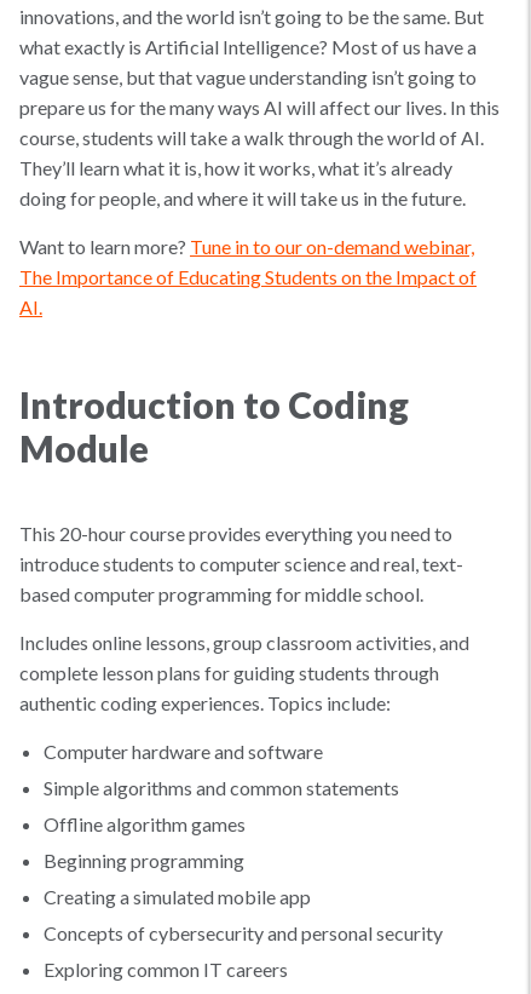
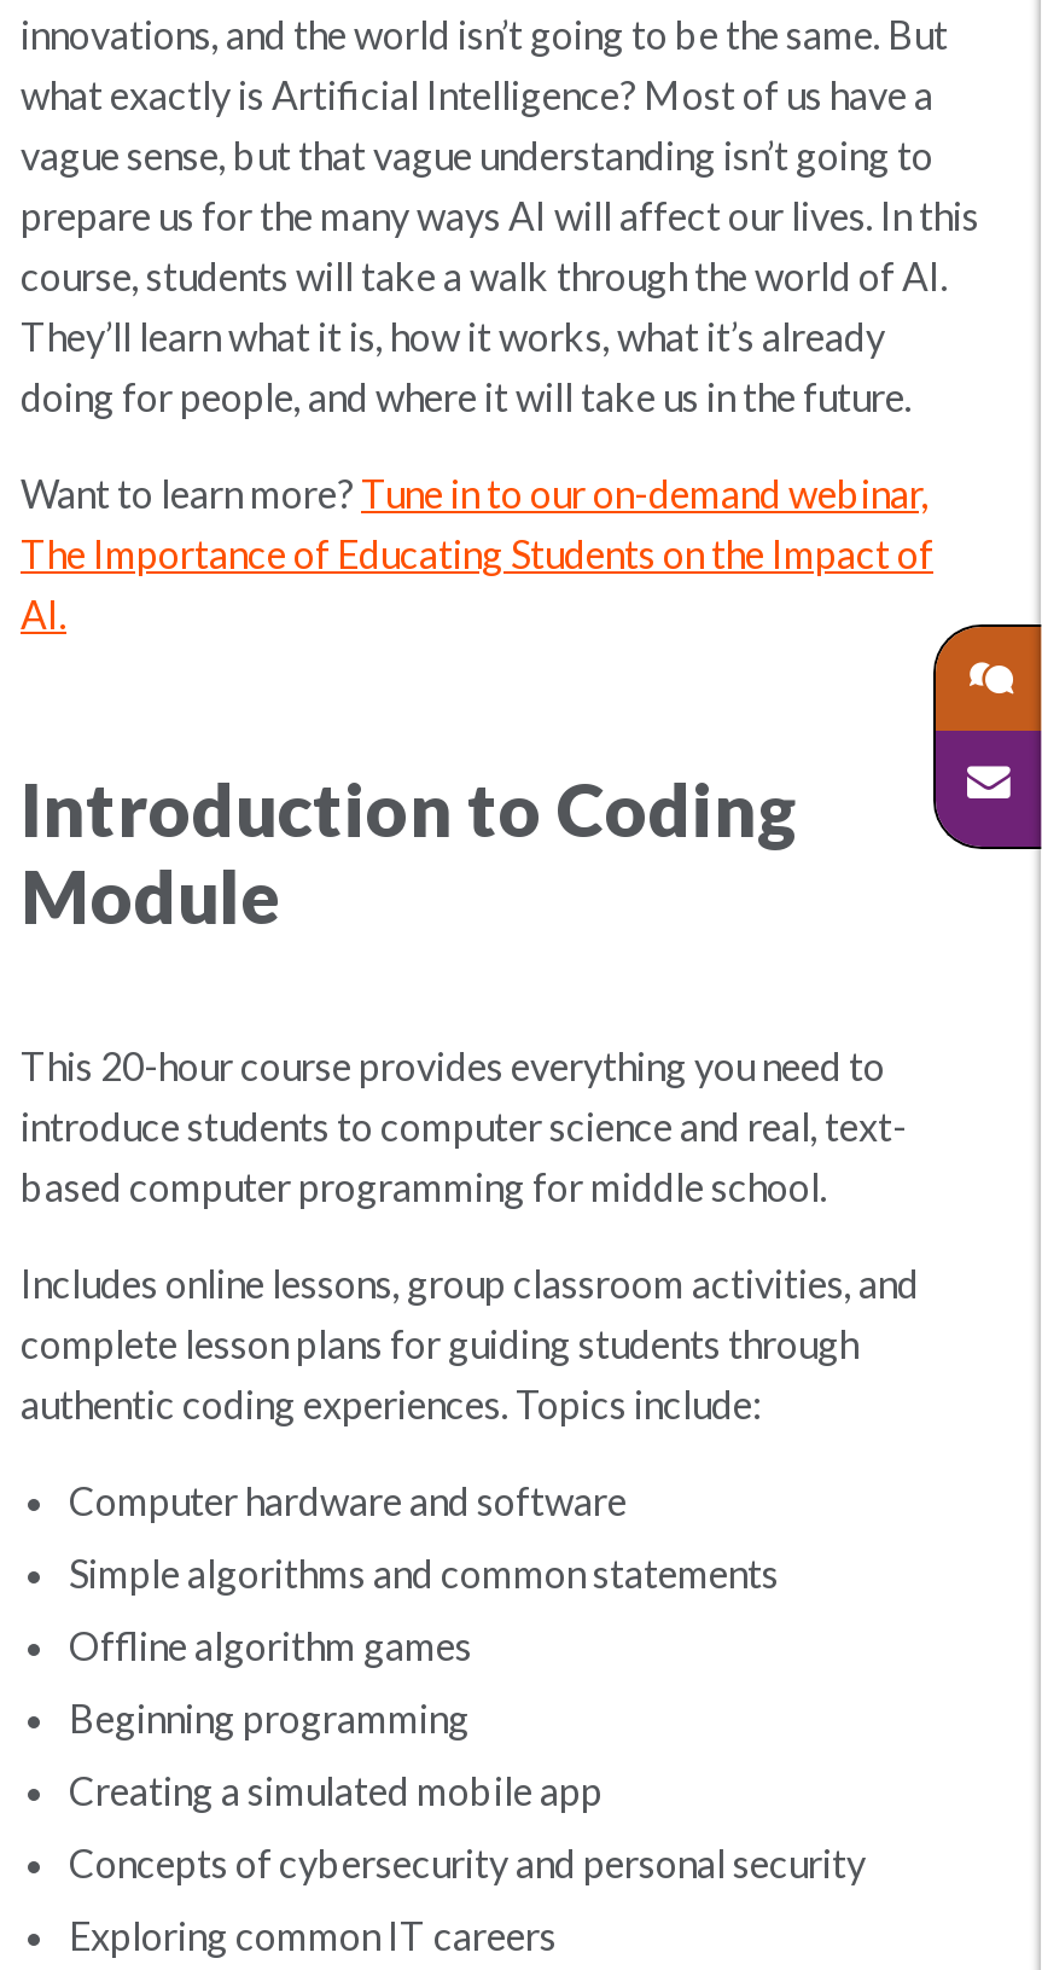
none -> [931,621,1035,853] [image]

